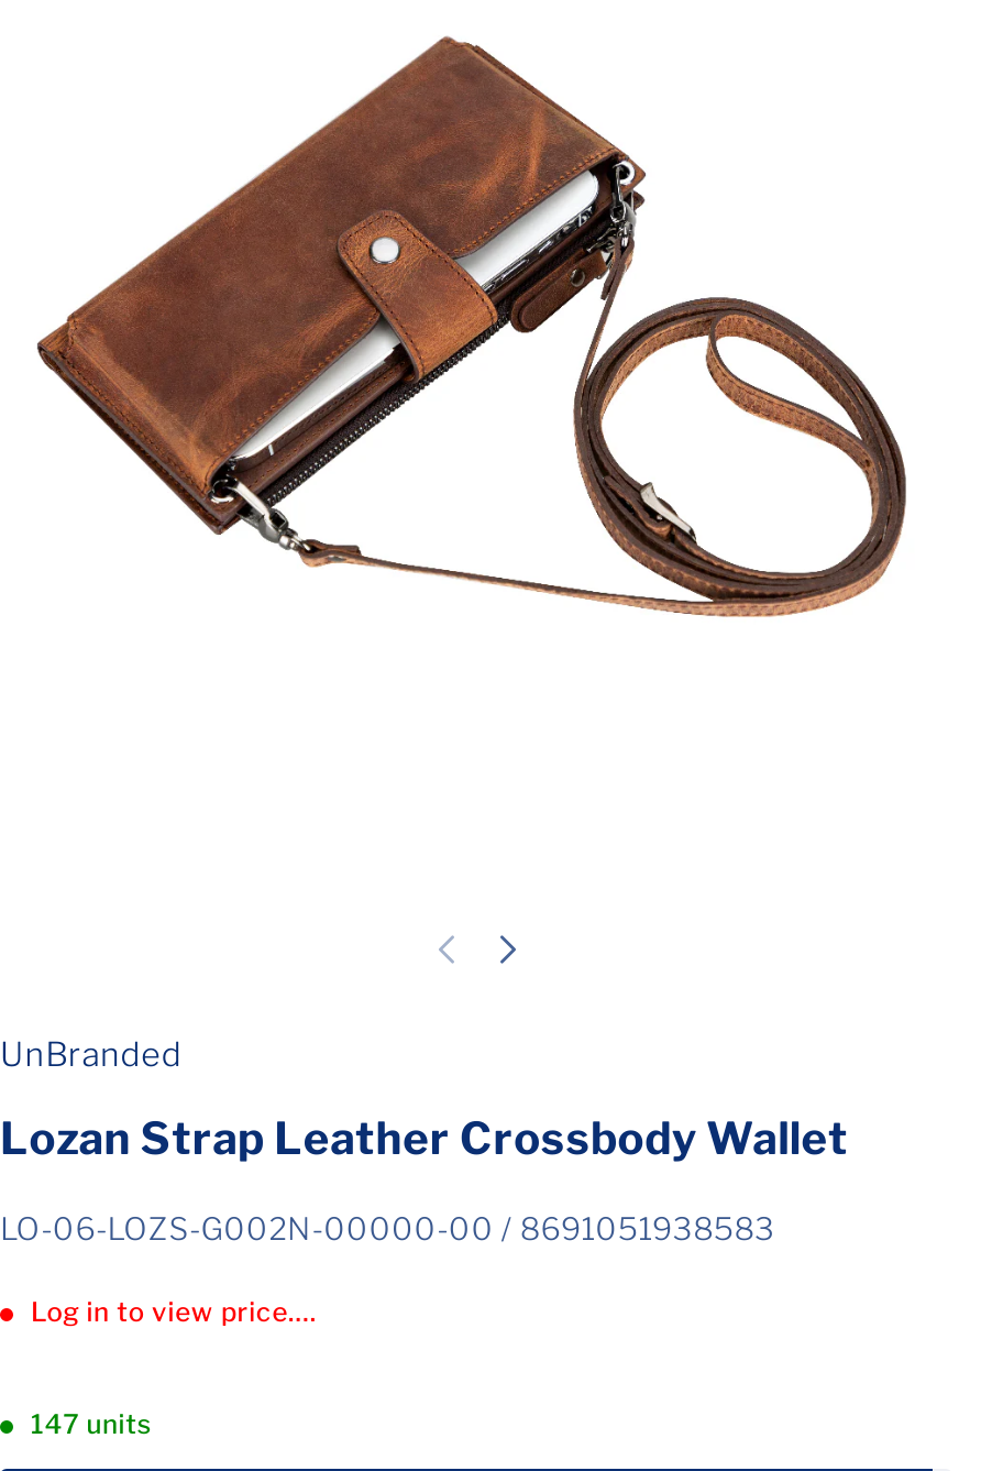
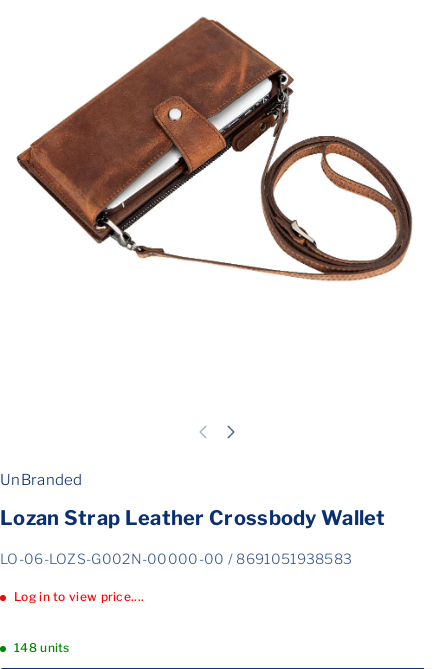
[31,1407,151,1440] 147 units -> [14,640,70,655] 148 units

